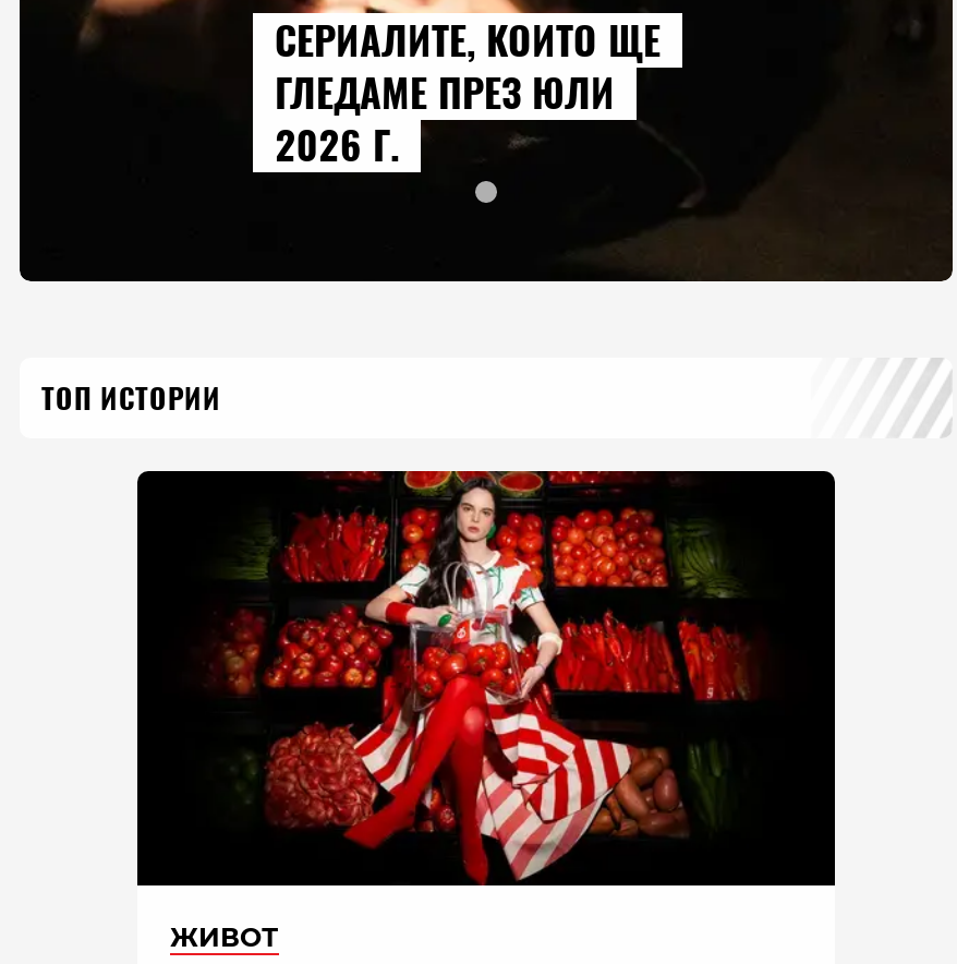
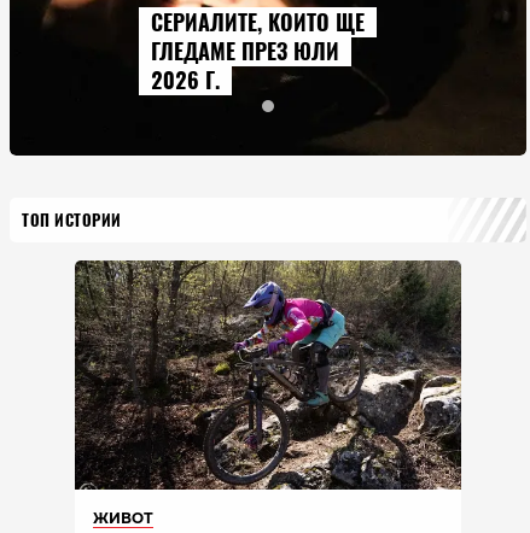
[140,469,837,888] [image] -> [75,259,462,491] [image]

